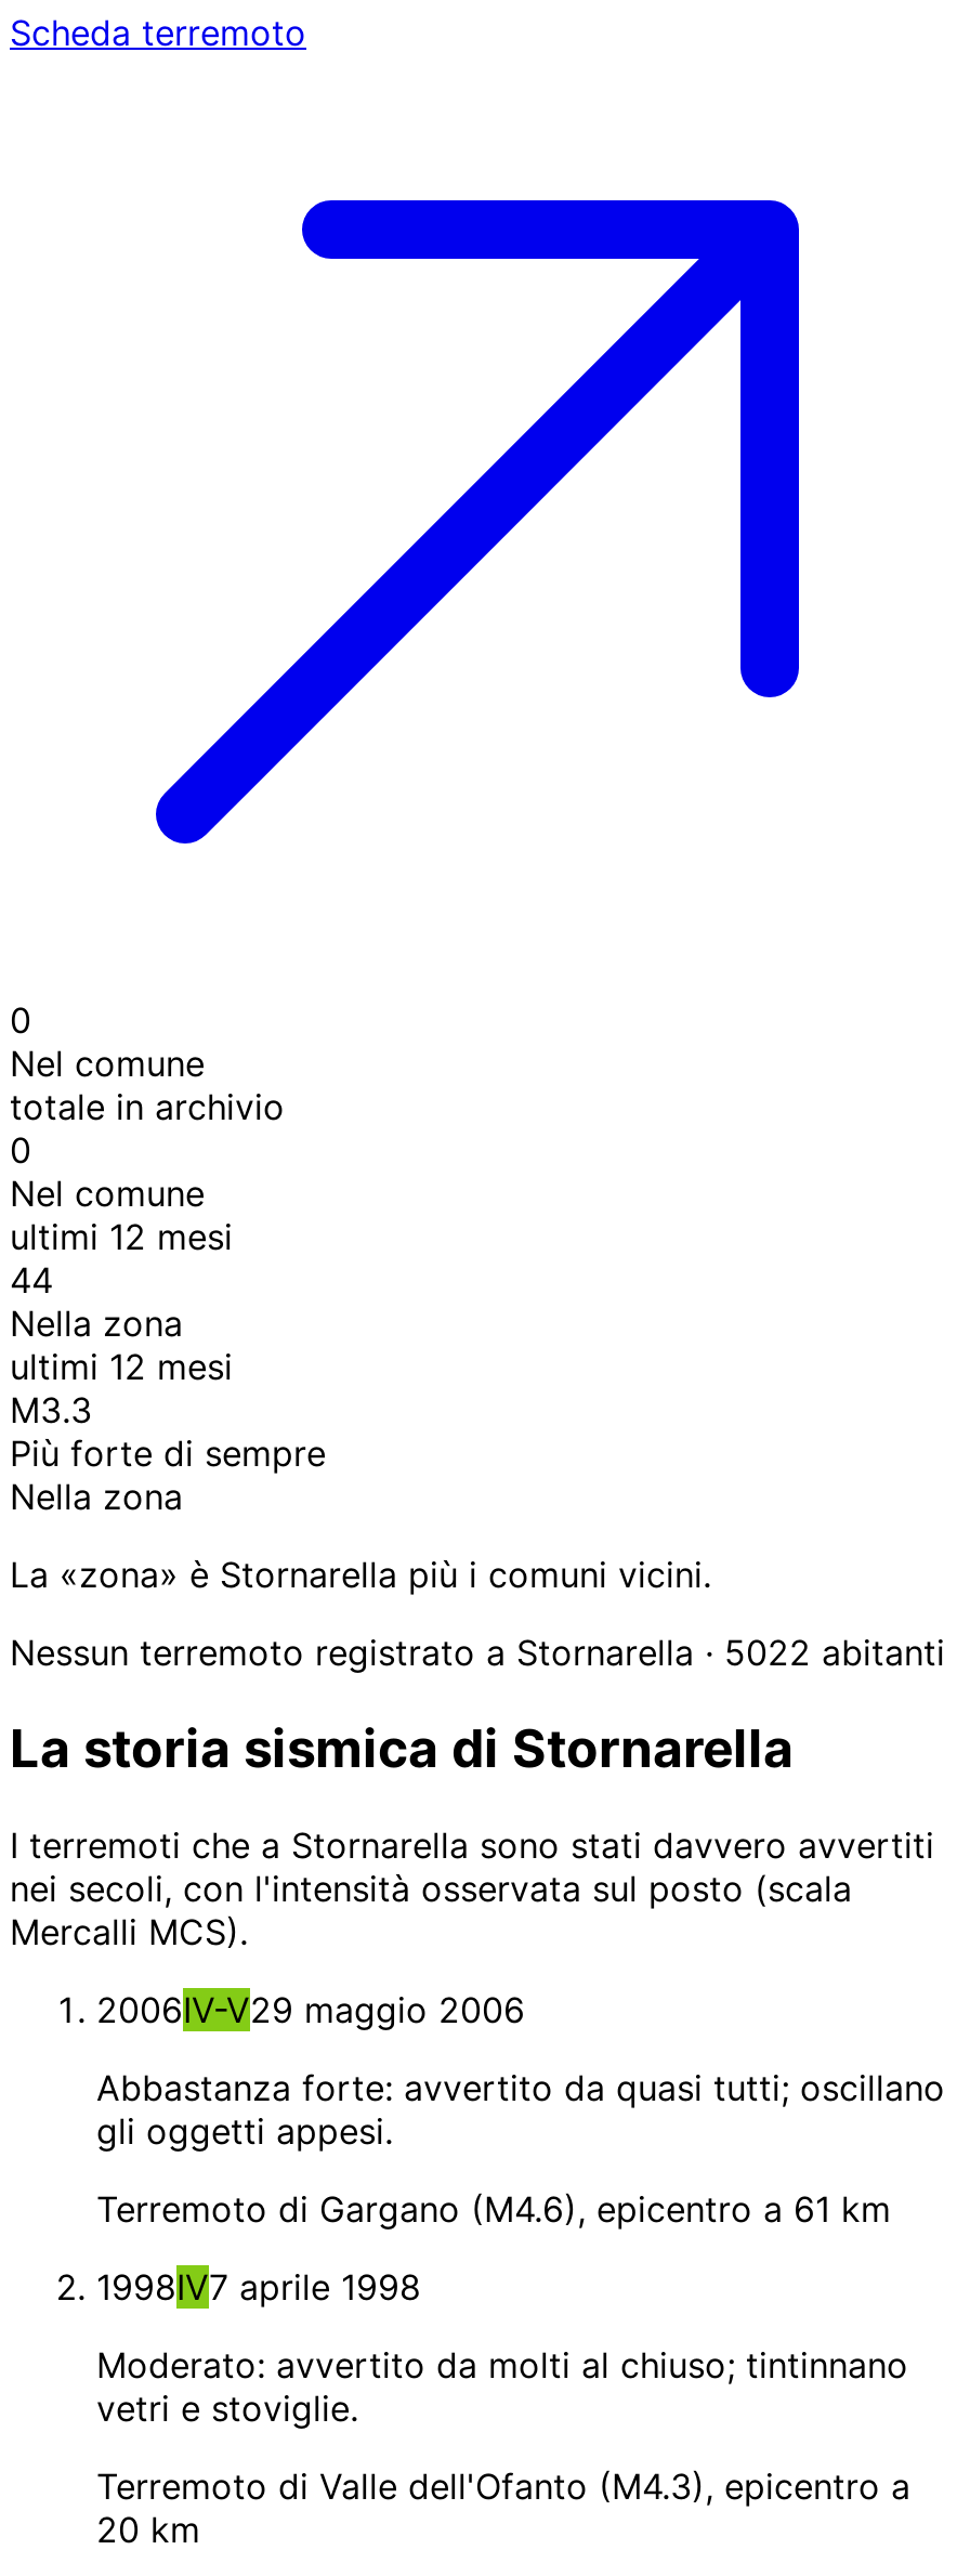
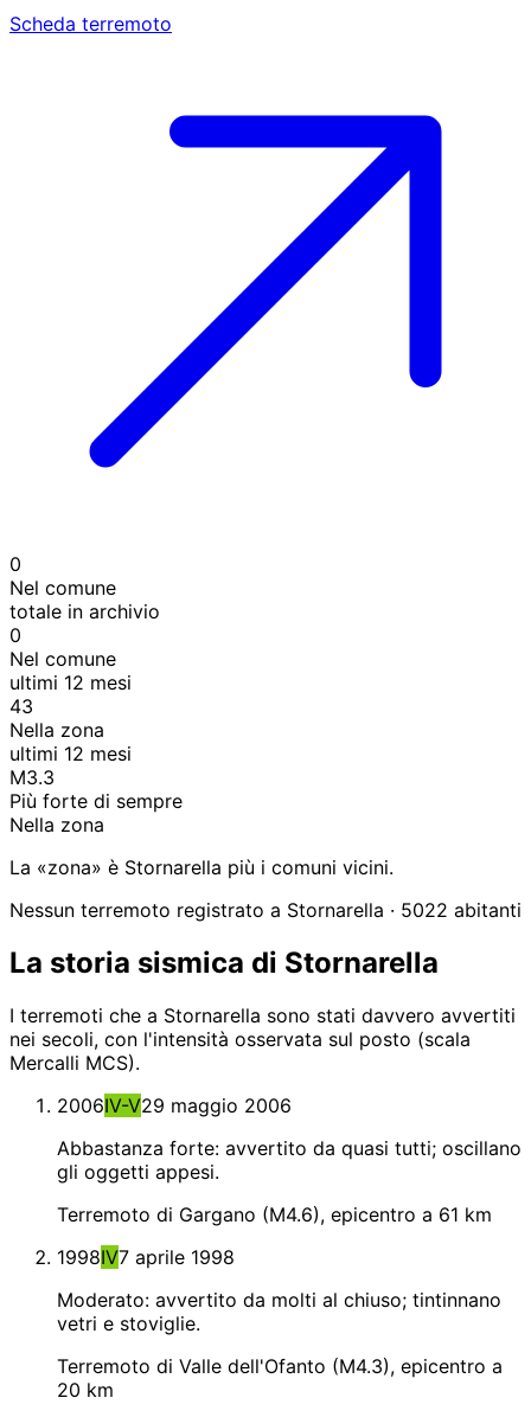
[10,1259,53,1302] 44 -> [9,695,33,718] 43

